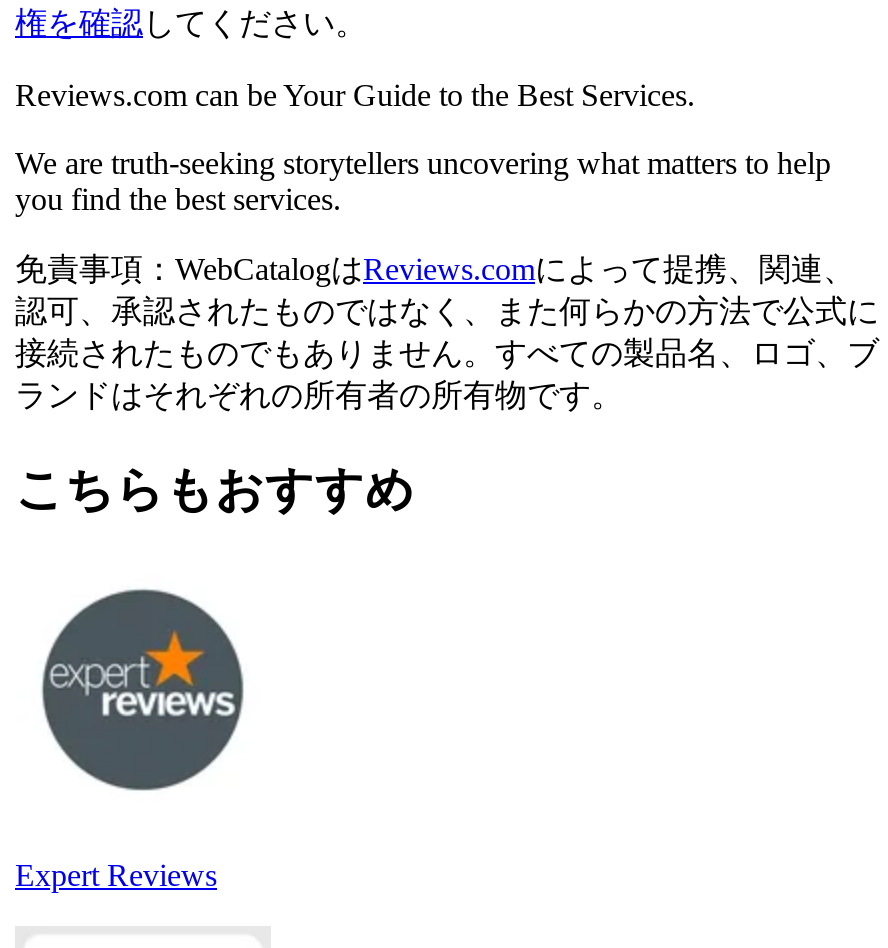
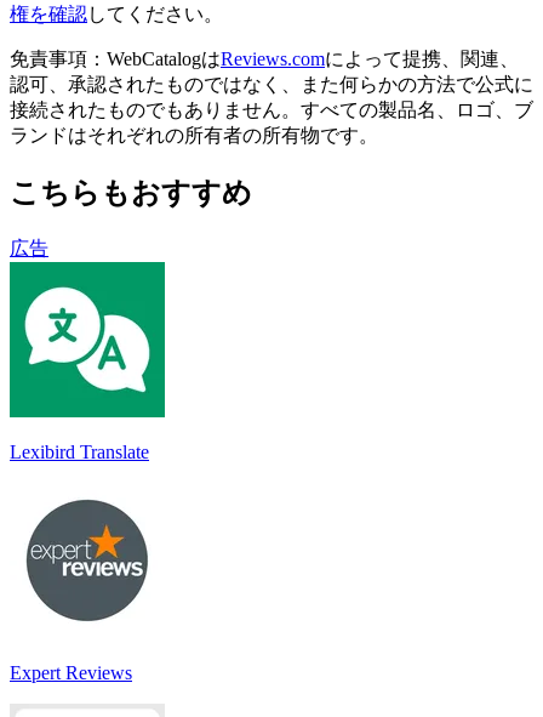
[15,78,831,216] Reviews.com can be Your Guide to the Best Services. | We are truth-seeking storytellers uncovering what matters to help | you find the best services. -> none
moved [15,252,879,516] -> [10,48,533,208]: 免責事項：WebCatalogはReviews.comによって提携、関連、 | 認可、承認されたものではなく、また何らかの方法で公式に | 接続されたものでもありません。すべての製品名、ロゴ、ブ | ランドはそれぞれの所有者の所有物です。 | こちらもおすすめ
none -> [8,281,166,462] [image] | Lexibird Translate
none -> [10,237,48,258] 広告

